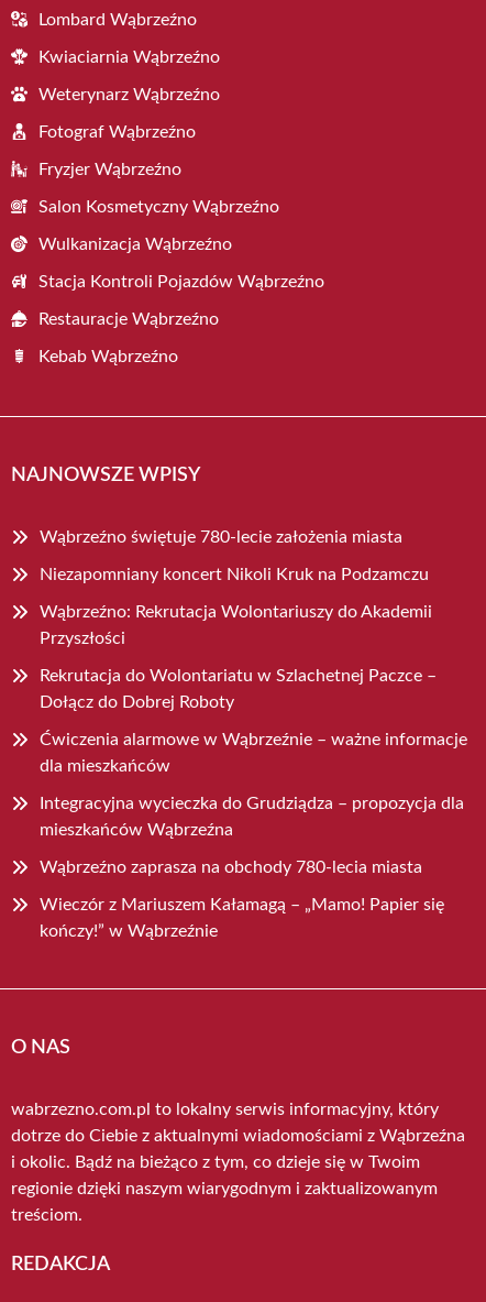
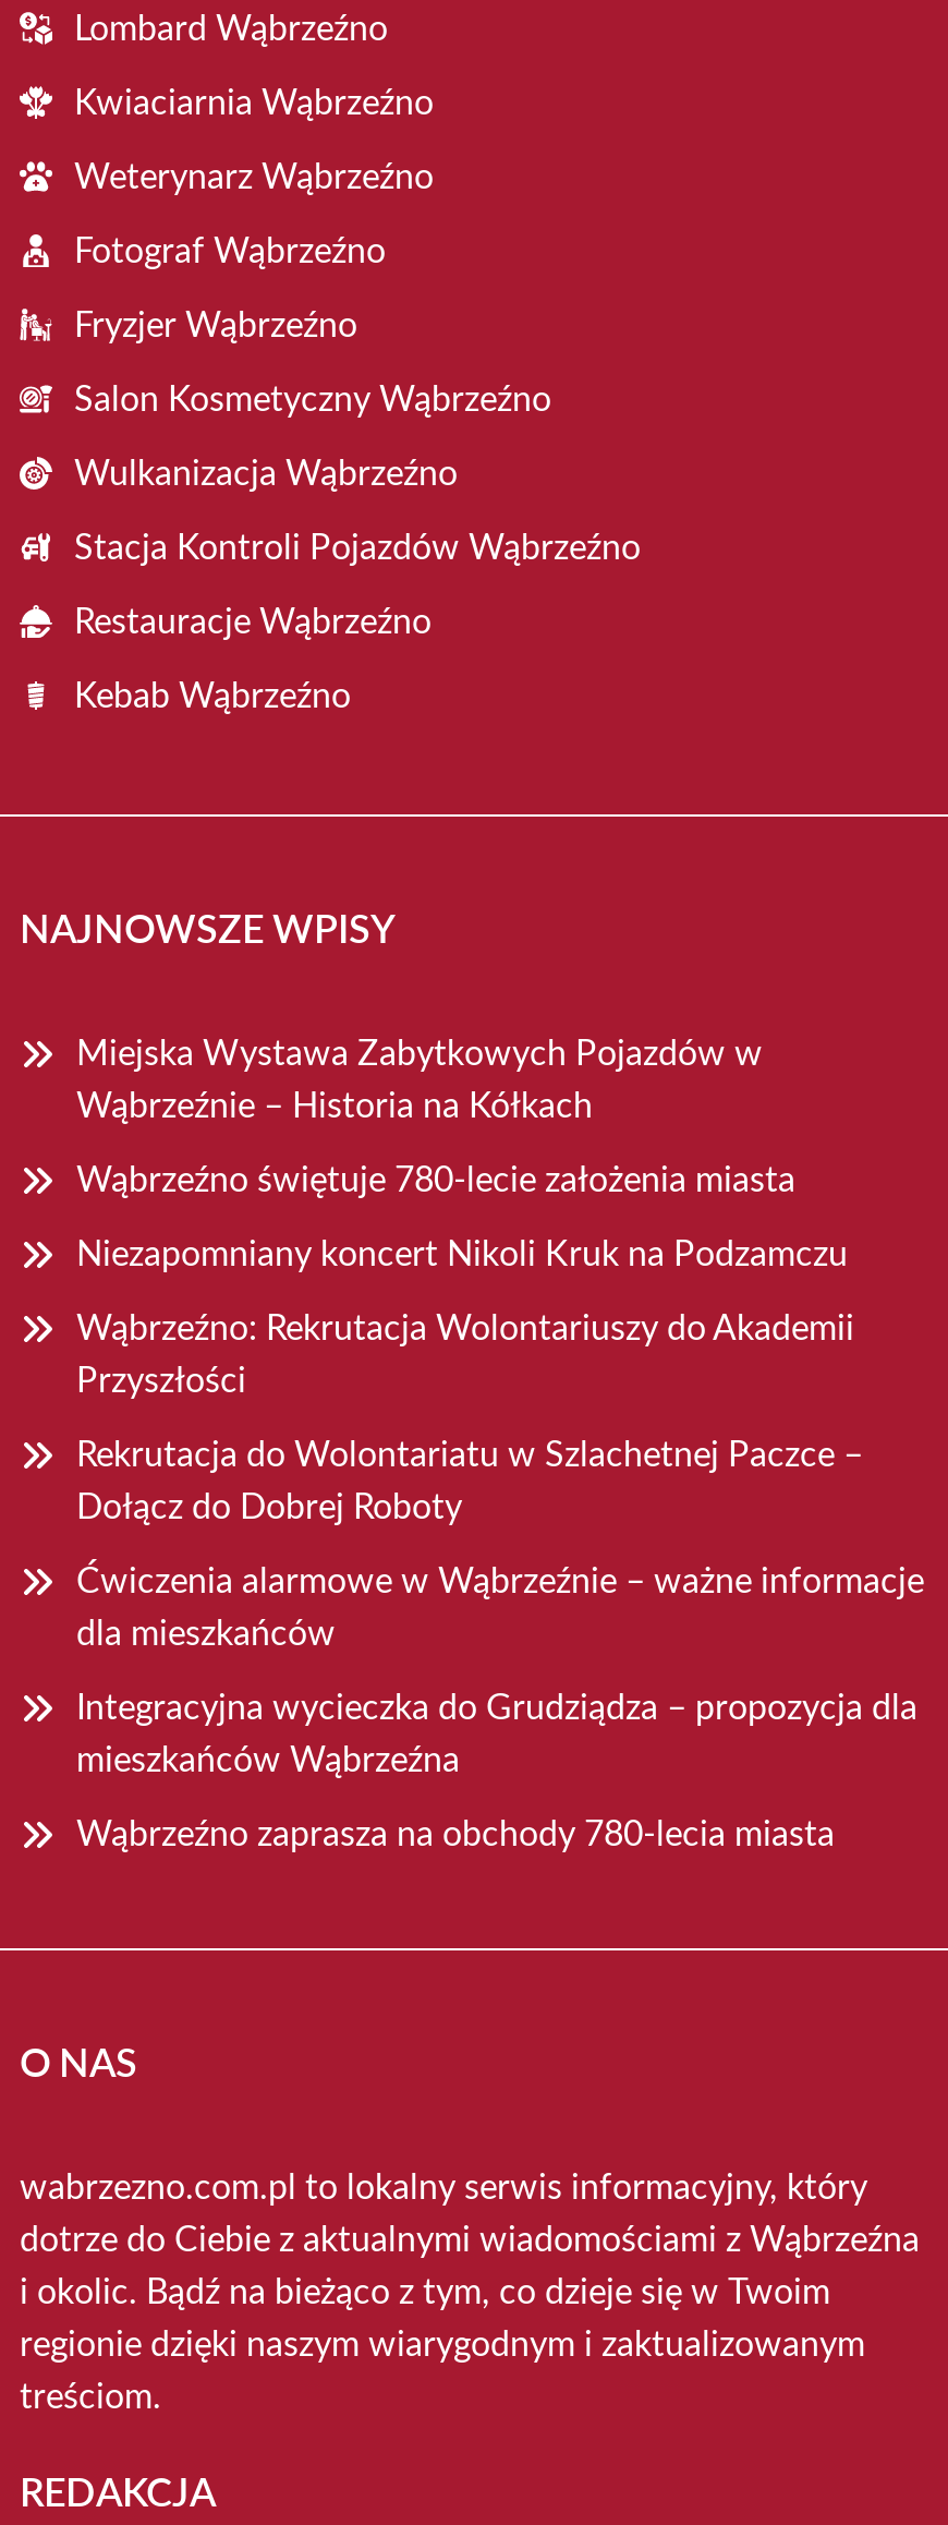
none -> [76,1037,763,1124] Miejska Wystawa Zabytkowych Pojazdów w | Wąbrzeźnie – Historia na Kółkach
moved [40,528,467,876] -> [76,1163,924,1852]: Wąbrzeźno świętuje 780-lecie założenia miasta | Niezapomniany koncert Nikoli Kruk na Podzamczu | Wąbrzeźno: Rekrutacja Wolontariuszy do Akademii | ... | mieszkańców Wąbrzeźna | Wąbrzeźno zaprasza na obchody 780-lecia miasta
[40,896,444,940] Wieczór z Mariuszem Kałamagą – „Mamo! Papier się | kończy!” w Wąbrzeźnie -> none

